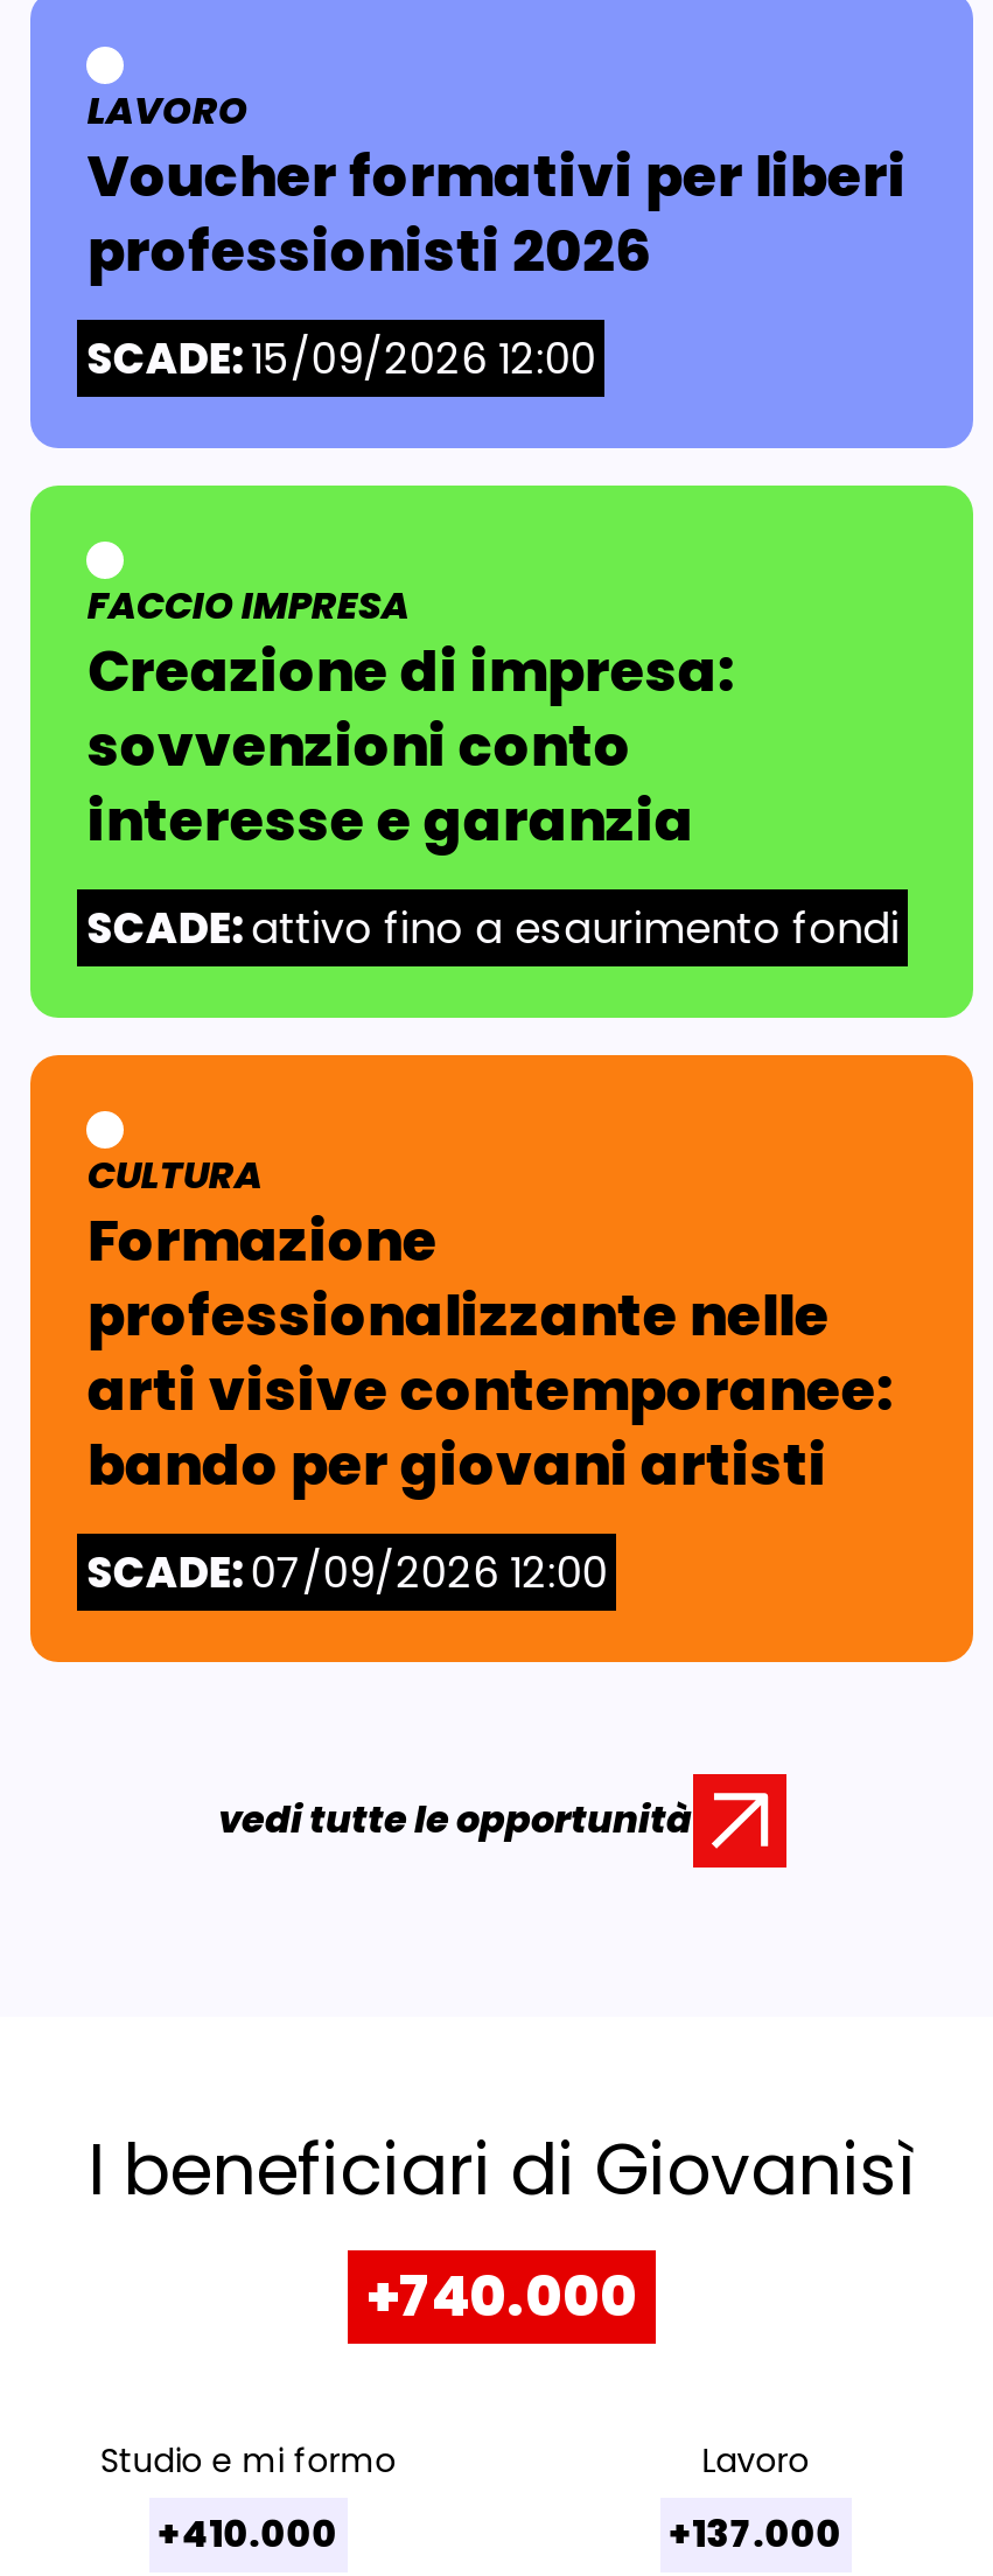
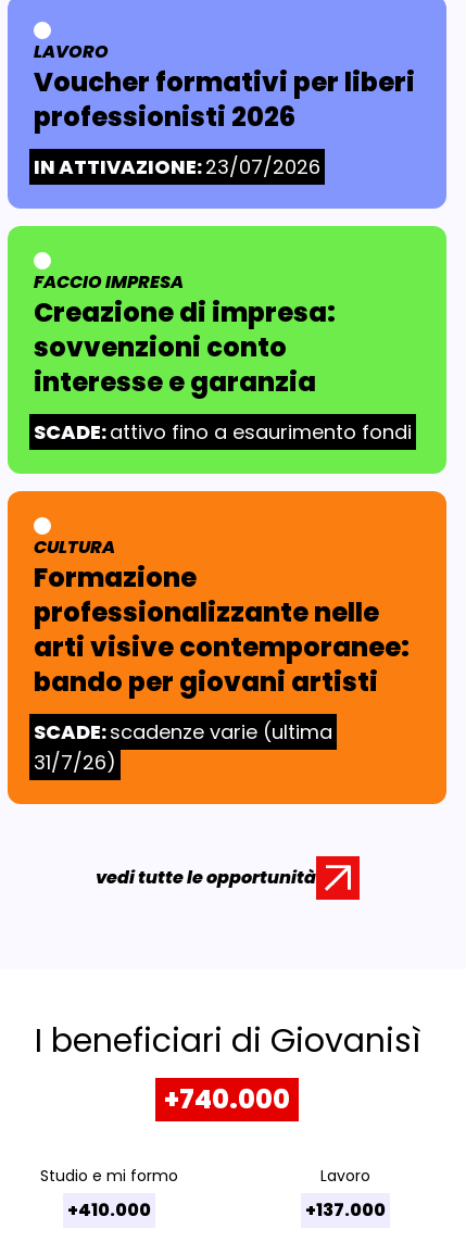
[87,329,596,388] SCADE:15/09/2026 12:00 -> [34,153,321,180] IN ATTIVAZIONE:23/07/2026
[87,1543,608,1601] SCADE: 07/09/2026 12:00 -> [34,718,333,776] SCADE:scadenze varie (ultima | 31/7/26)

